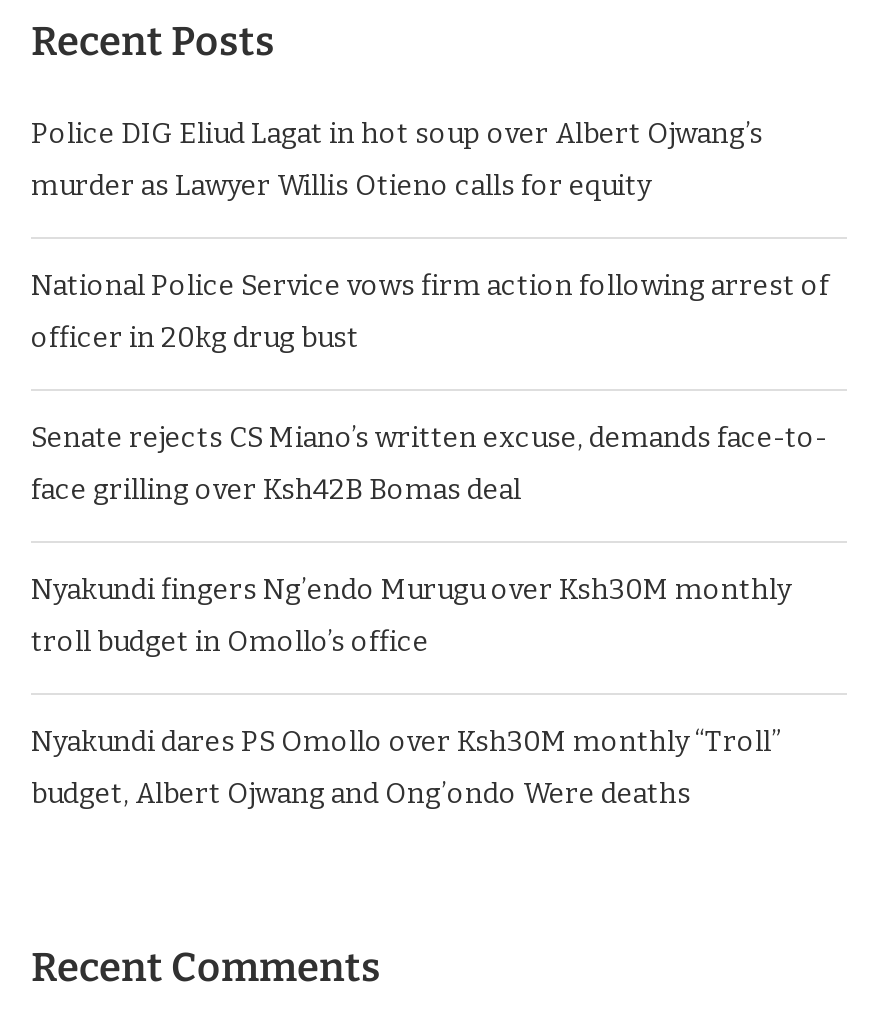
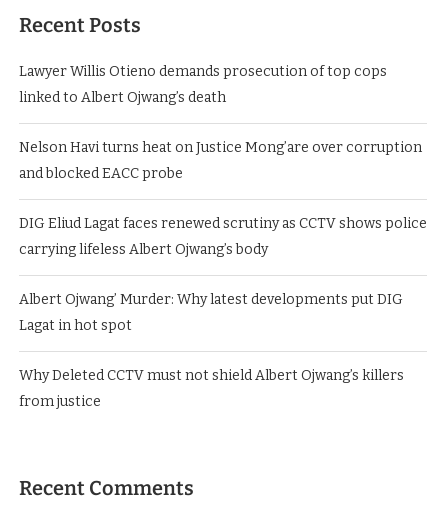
[31,116,763,150] Police DIG Eliud Lagat in hot soup over Albert Ojwang’s -> [19,63,387,80] Lawyer Willis Otieno demands prosecution of top cops
[31,168,651,202] murder as Lawyer Willis Otieno calls for equity -> [19,89,226,106] linked to Albert Ojwang’s death
[31,268,829,302] National Police Service vows firm action following arrest of -> [19,139,422,156] Nelson Havi turns heat on Justice Mong’are over corruption
[31,320,359,354] officer in 20kg drug bust -> [19,165,183,182] and blocked EACC probe
[31,420,827,454] Senate rejects CS Miano’s written excuse, demands face-to- -> [19,215,427,232] DIG Eliud Lagat faces renewed scrutiny as CCTV shows police
[31,472,521,506] face grilling over Ksh42B Bomas deal -> [19,241,268,258] carrying lifeless Albert Ojwang’s body
[31,572,791,606] Nyakundi fingers Ng’endo Murugu over Ksh30M monthly -> [19,291,403,308] Albert Ojwang’ Murder: Why latest developments put DIG
[31,624,429,658] troll budget in Omollo’s office -> [19,317,132,334] Lagat in hot spot
[31,724,781,758] Nyakundi dares PS Omollo over Ksh30M monthly “Troll” -> [19,367,404,384] Why Deleted CCTV must not shield Albert Ojwang’s killers
[31,776,691,810] budget, Albert Ojwang and Ong’ondo Were deaths -> [19,393,101,410] from justice

